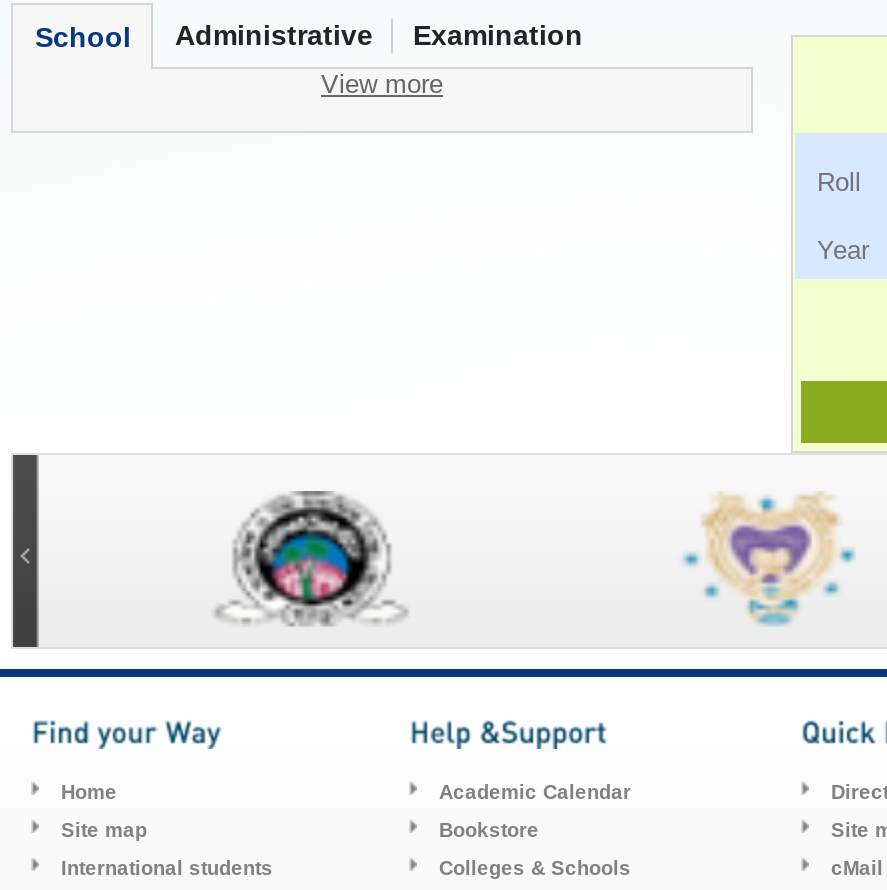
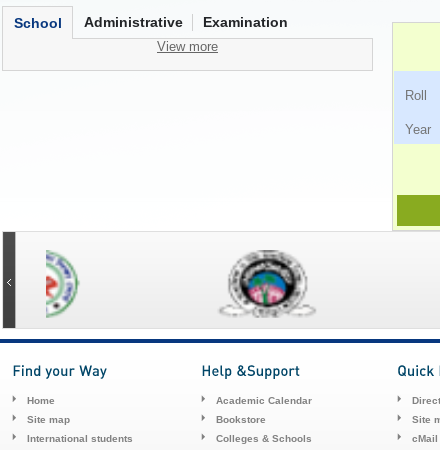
none -> [45,250,80,318] [image]
none -> [219,249,316,318] [image]
[215,489,409,627] [image] -> none
[683,491,855,627] [image] -> none

